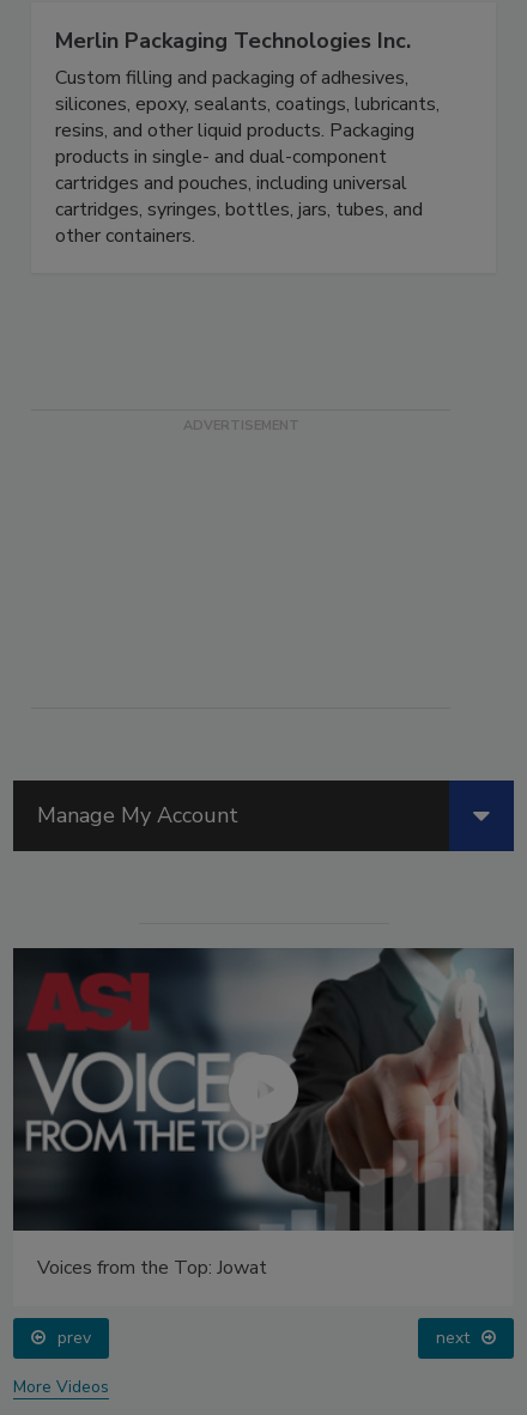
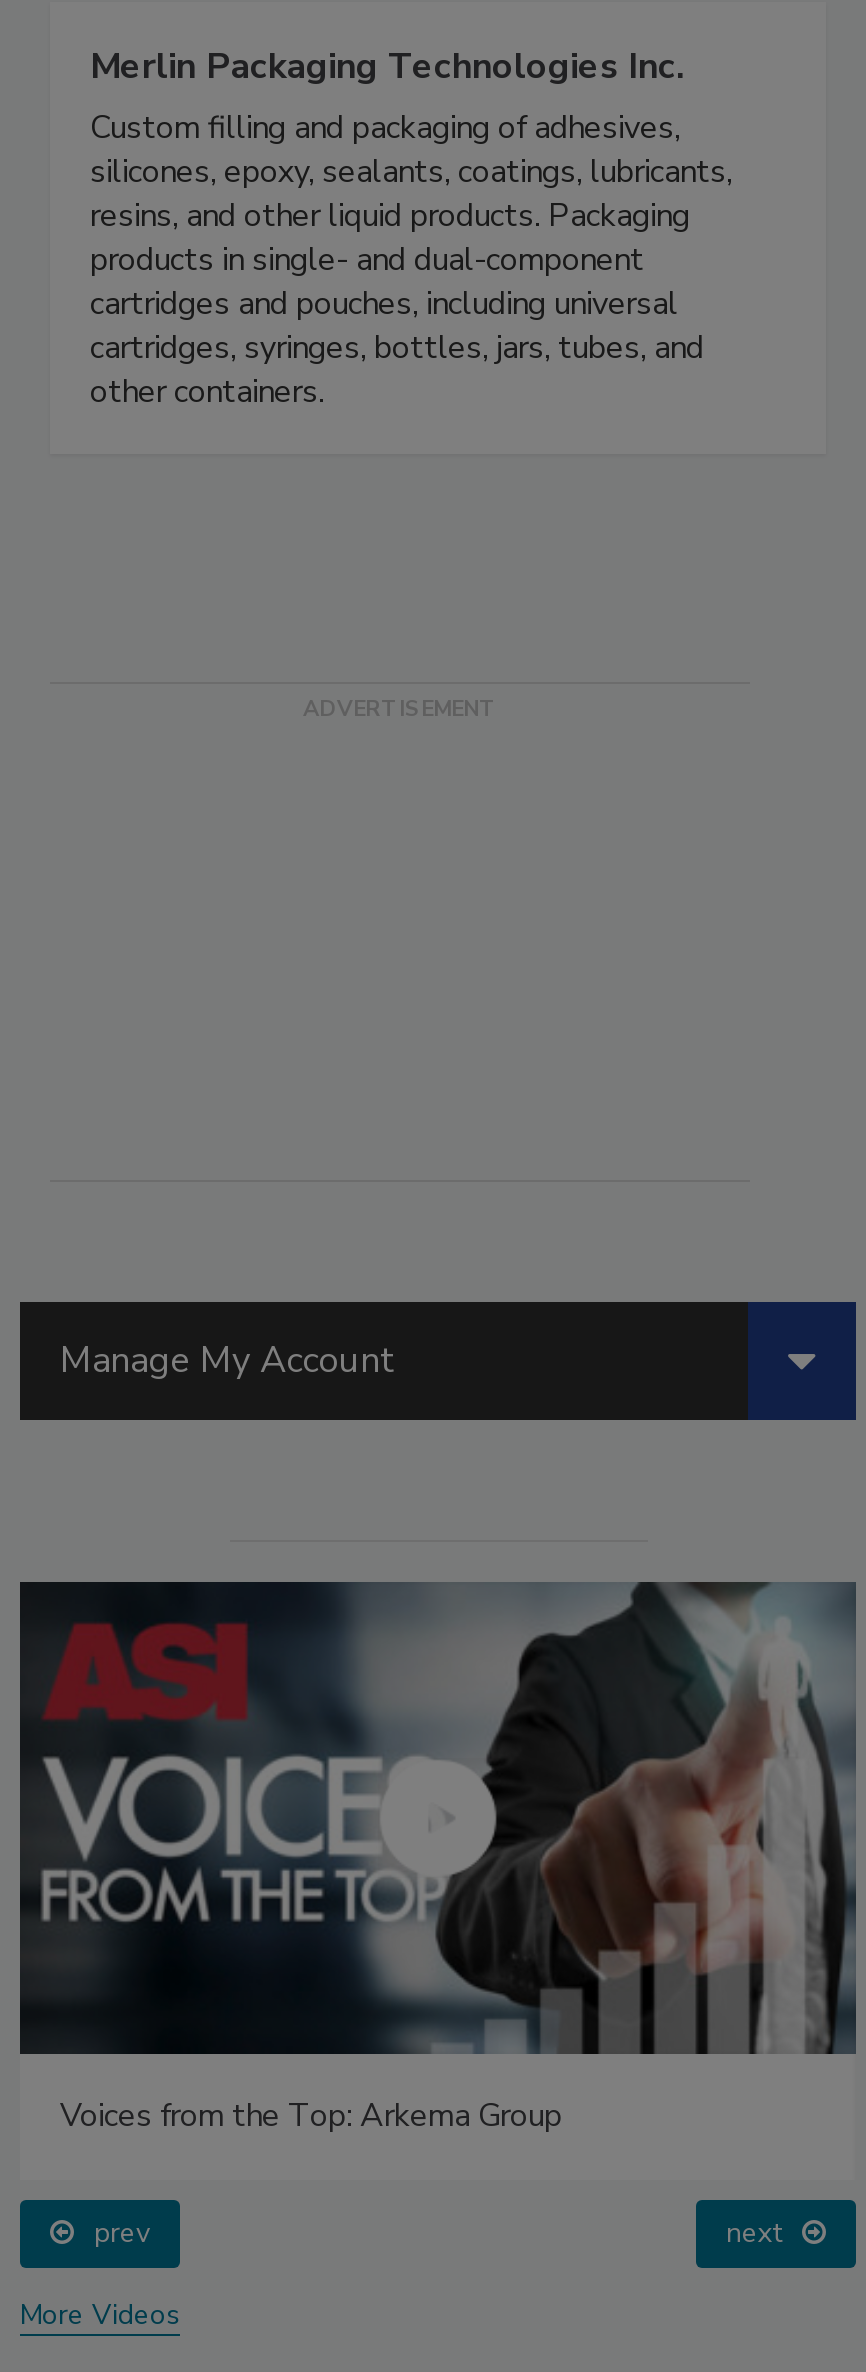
[37,1255,267,1281] Voices from the Top: Jowat -> [60,2094,562,2138] Voices from the Top: Arkema Group

